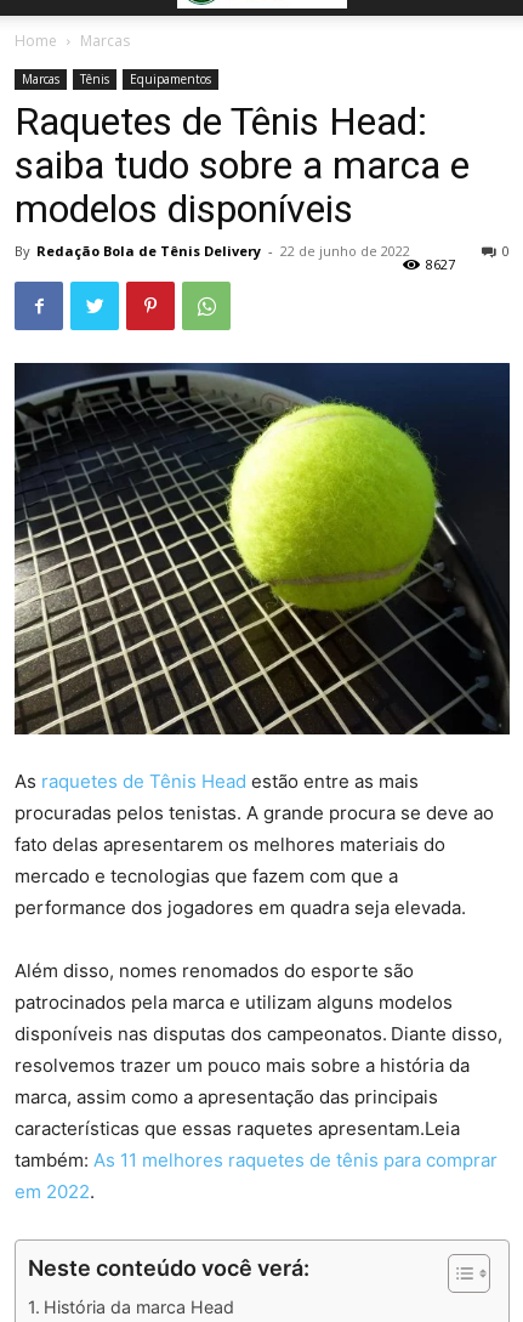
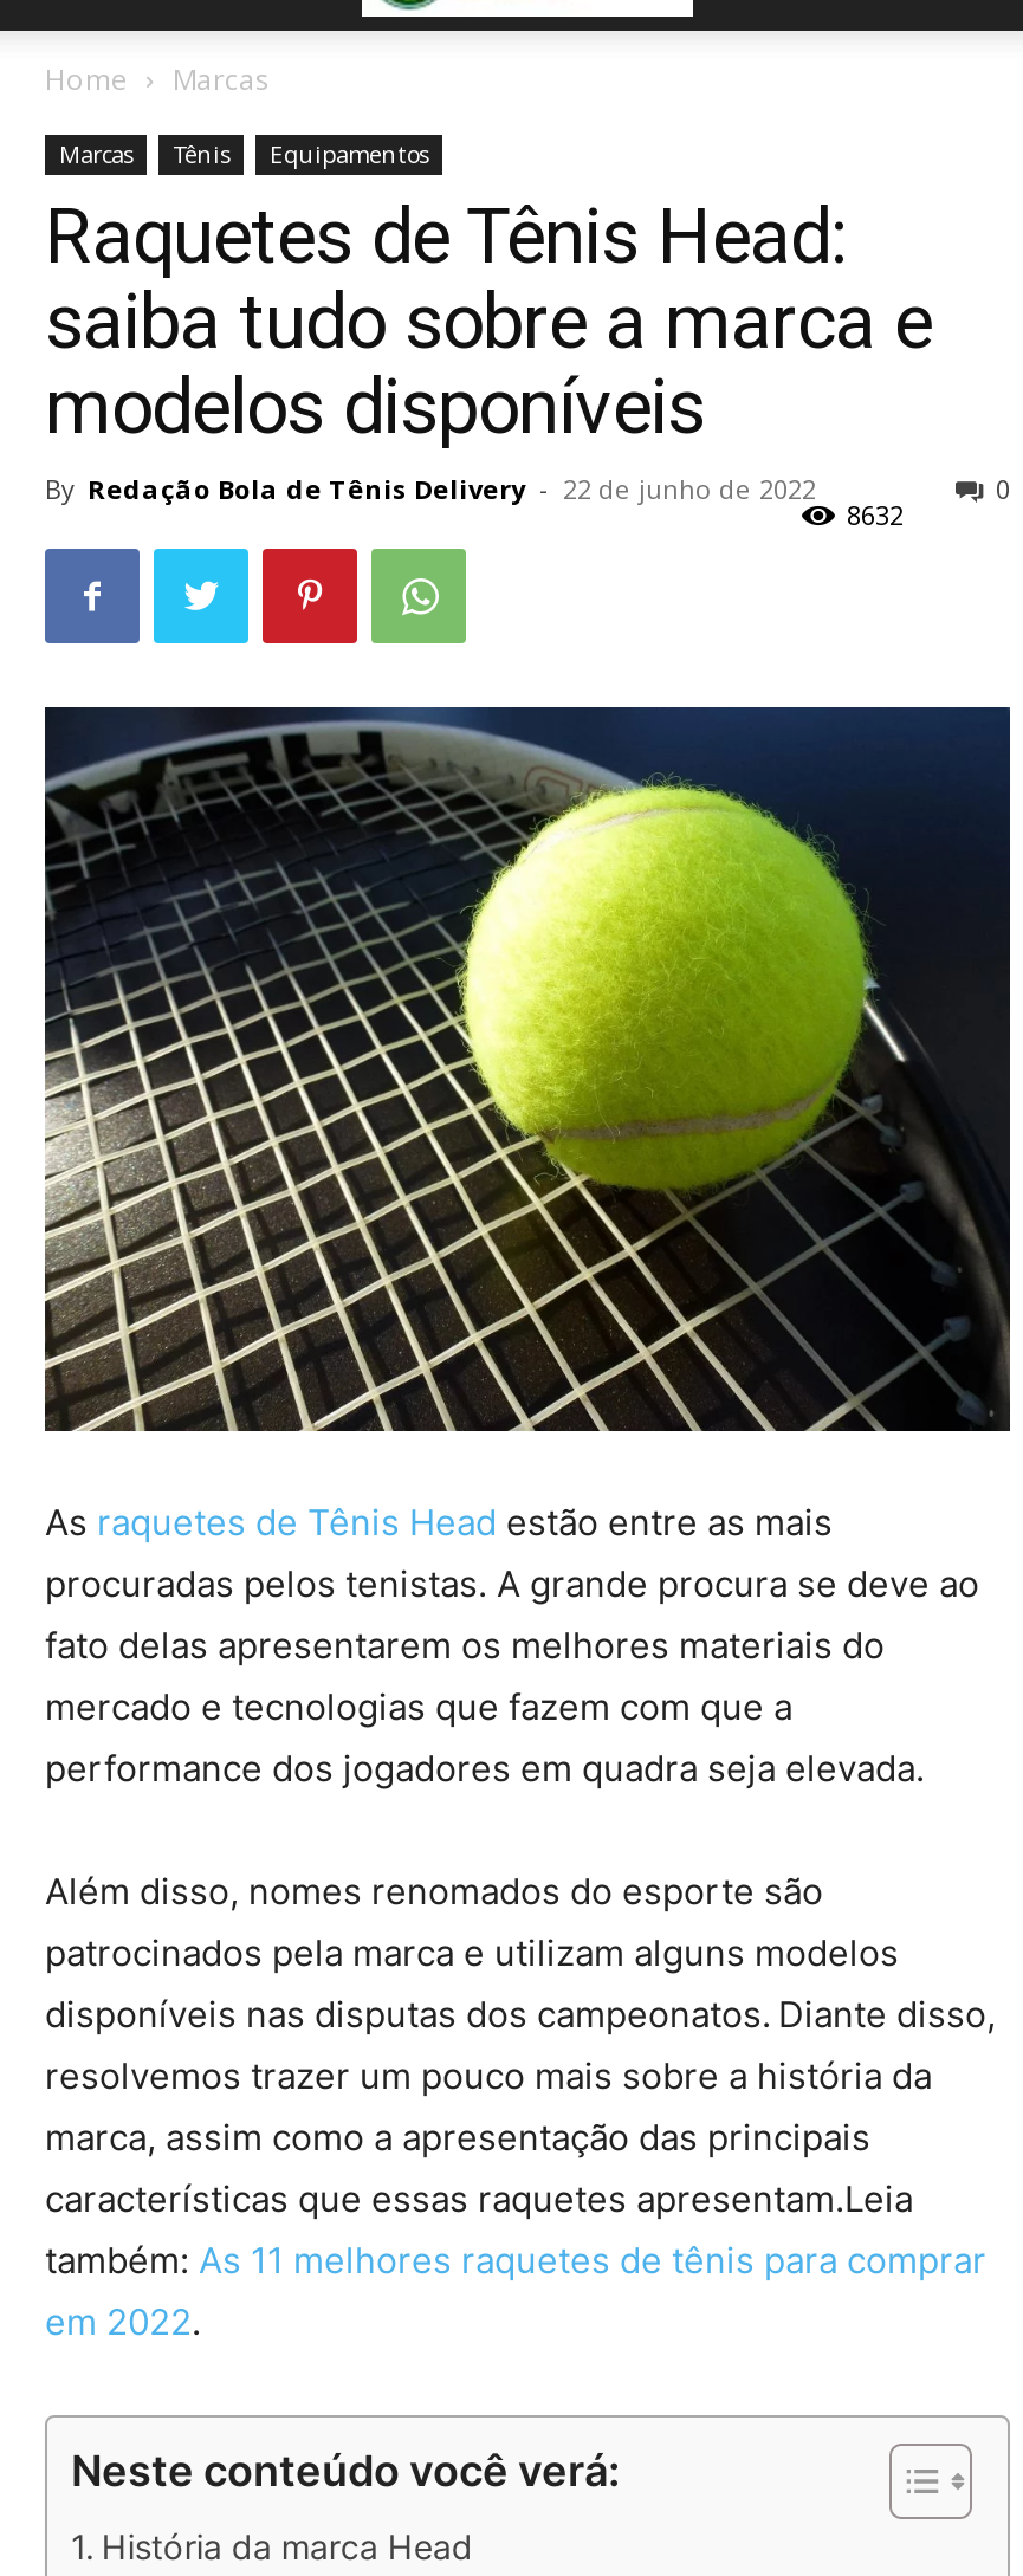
[426,255,455,273] 8627 -> [847,497,904,532] 8632

